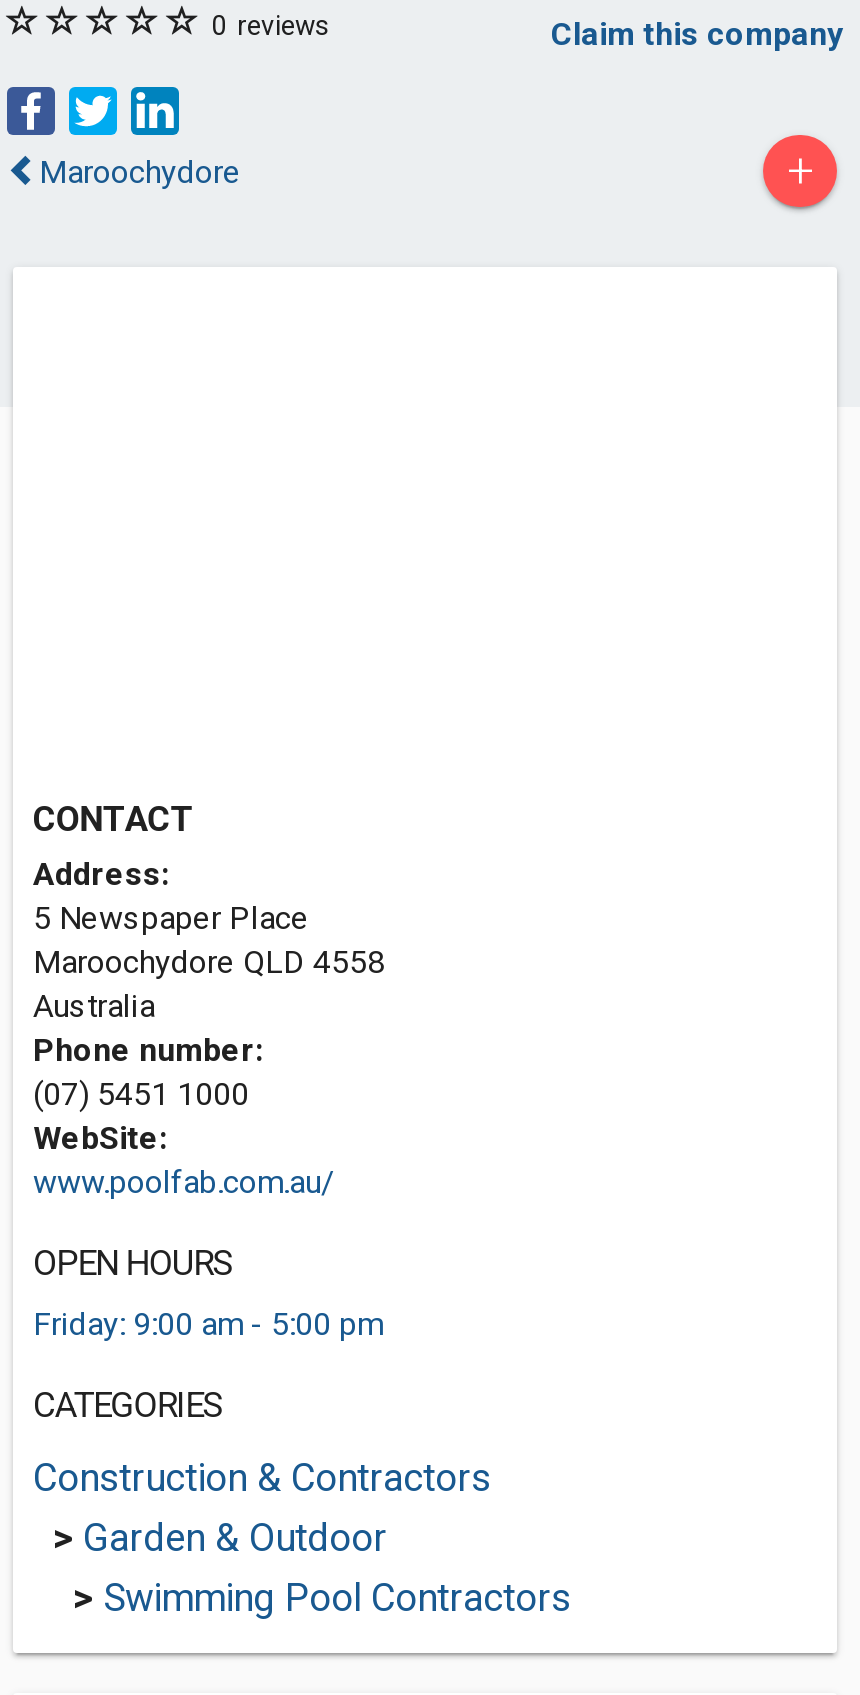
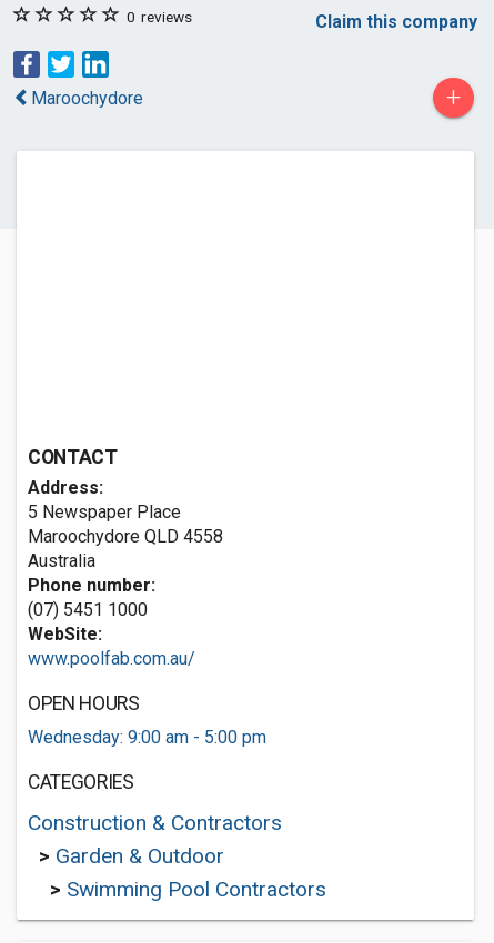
[33,1305,383,1343] Friday: 9:00 am - 5:00 pm -> [28,727,266,748] Wednesday: 9:00 am - 5:00 pm

